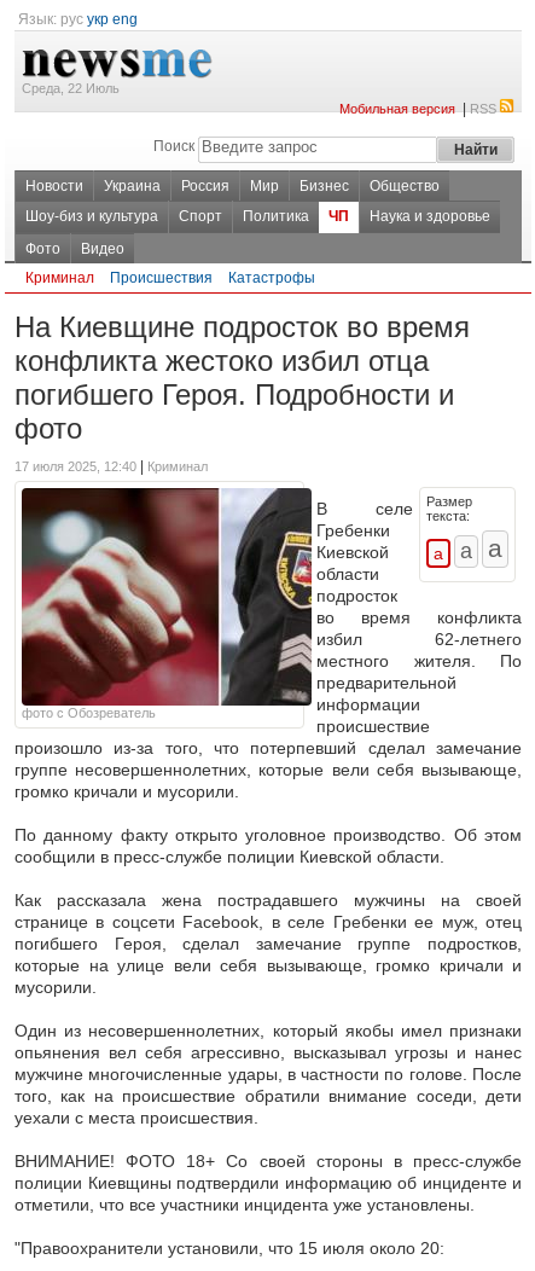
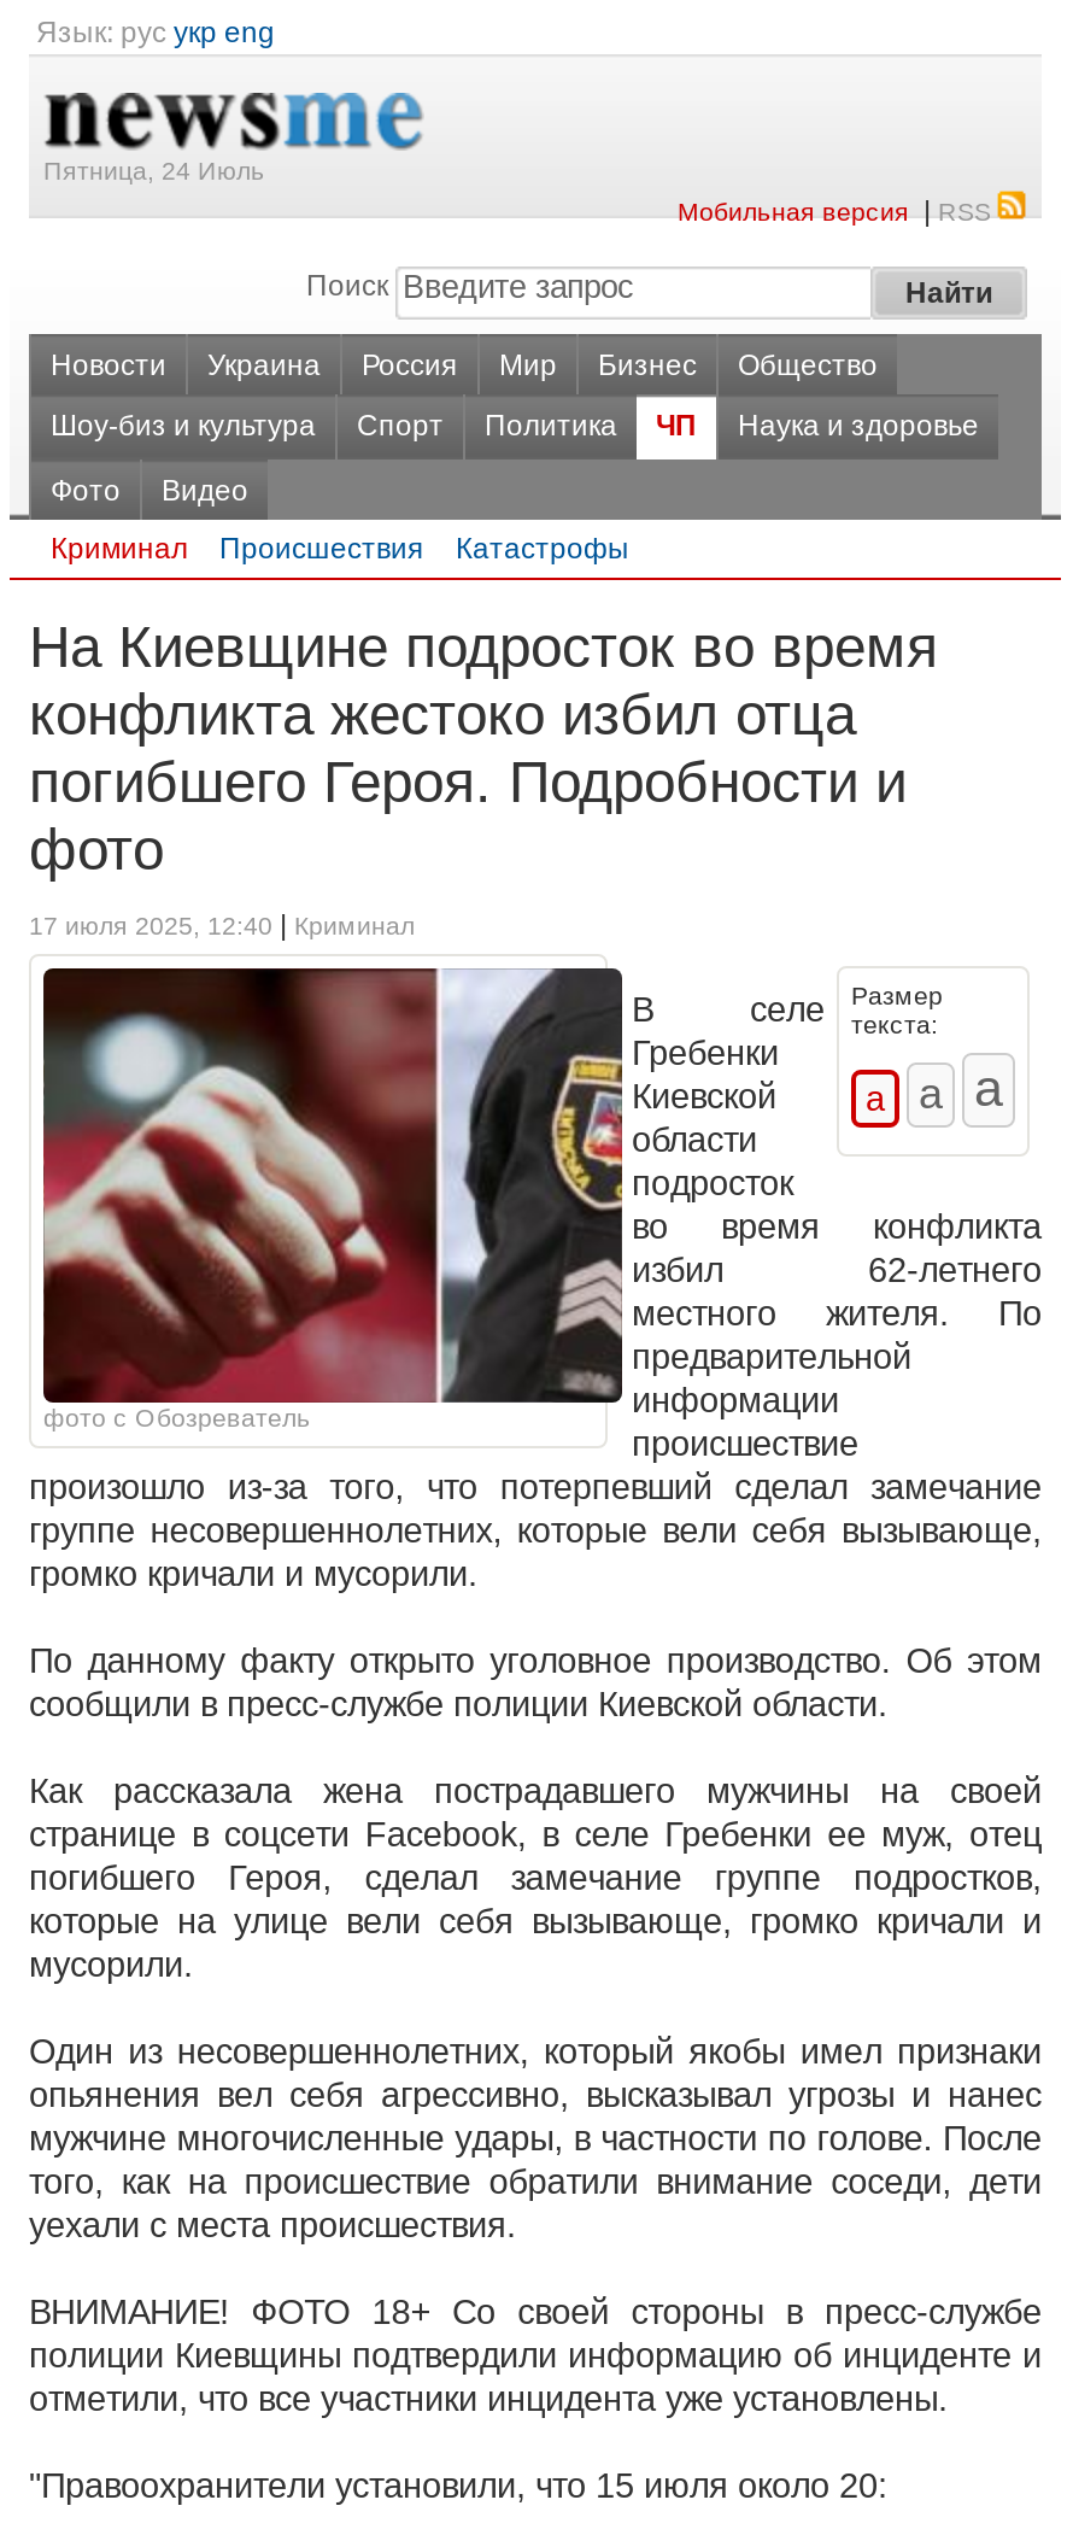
[22,81,120,95] Среда, 22 Июль -> [43,156,265,185] Пятница, 24 Июль

